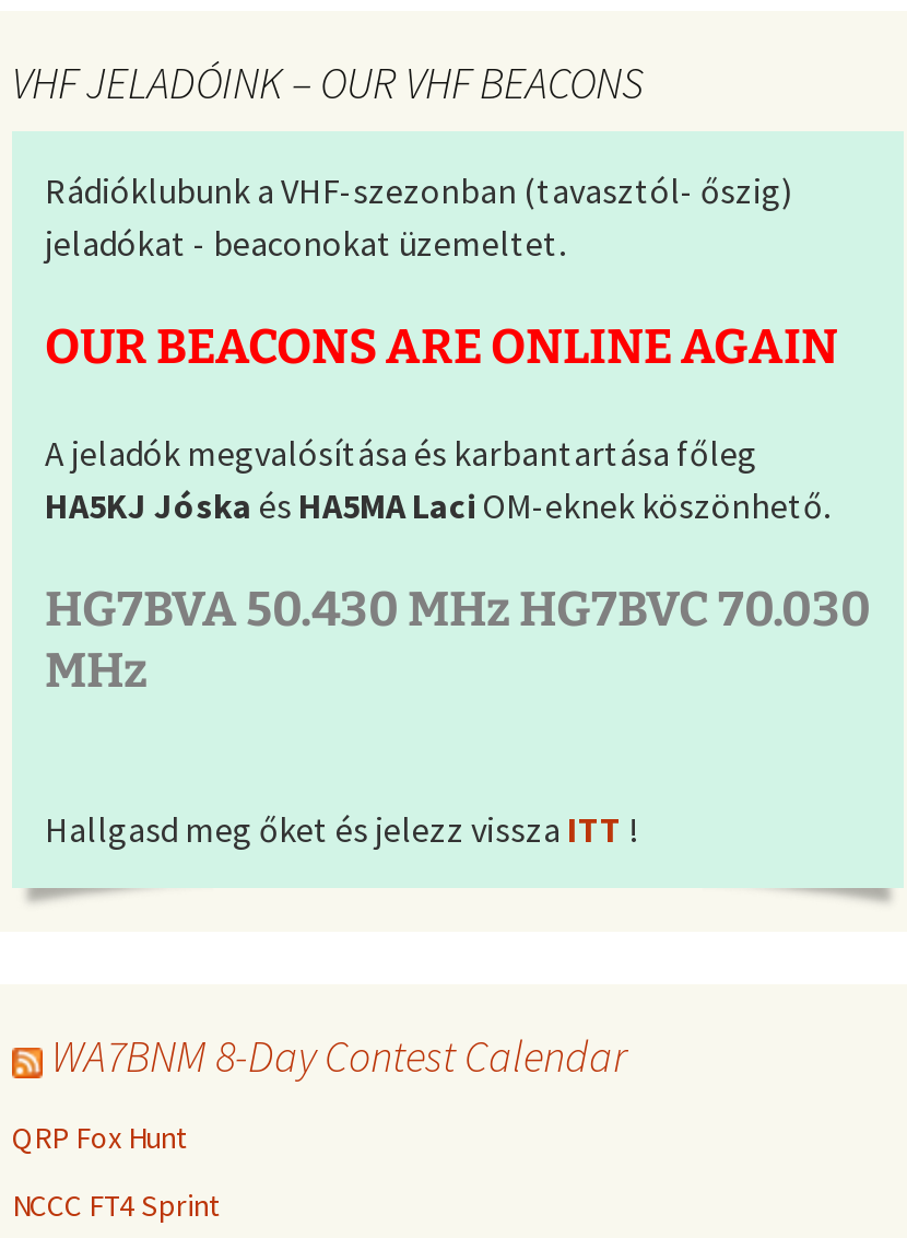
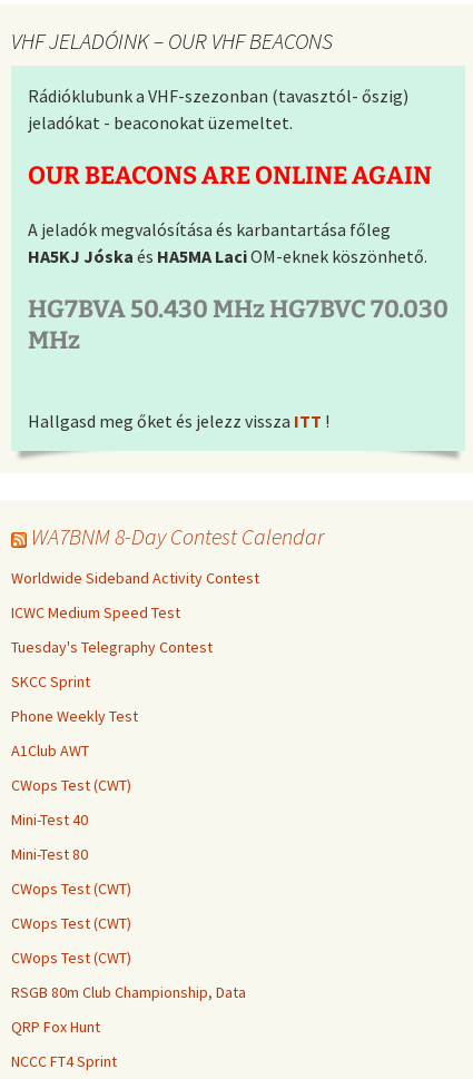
none -> [11,568,259,1003] Worldwide Sideband Activity Contest | ICWC Medium Speed Test | Tuesday's Telegraphy Contest | SKCC Sprint | Phone Weekly Test | A1Club AWT | CWops Test (CWT) | Mini-Test 40 | Mini-Test 80 | CWops Test (CWT) | CWops Test (CWT) | CWops Test (CWT) | RSGB 80m Club Championship, Data

